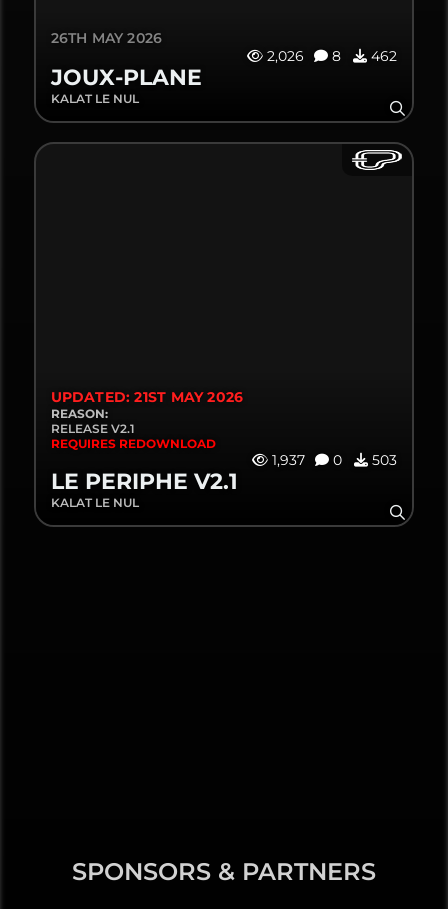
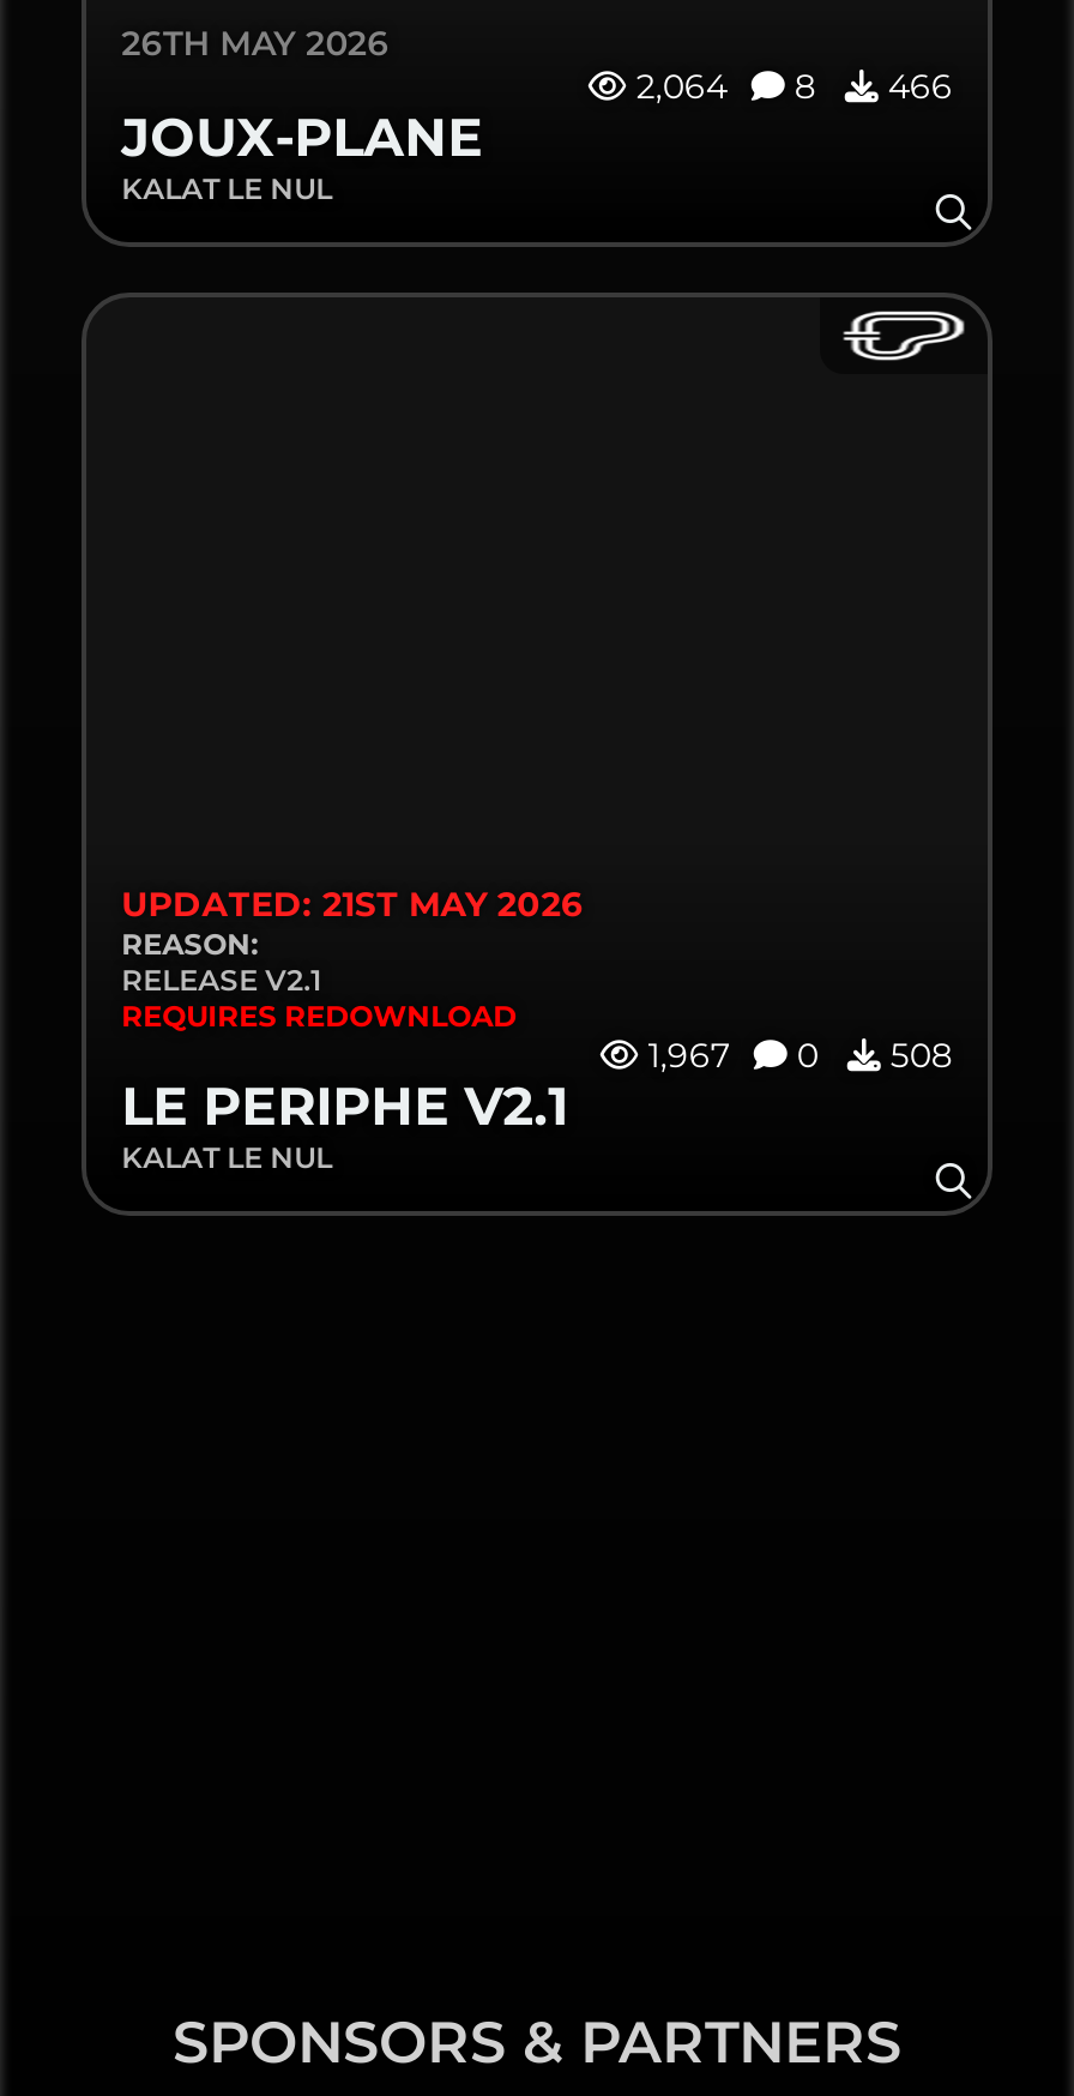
[267,47,304,65] 2,026 -> [636,65,727,108] 2,064
[367,47,397,65] 462 -> [878,65,953,108] 466
[272,451,305,469] 1,937 -> [648,1033,730,1076] 1,967
[368,451,397,469] 503 -> [881,1033,953,1076] 508

